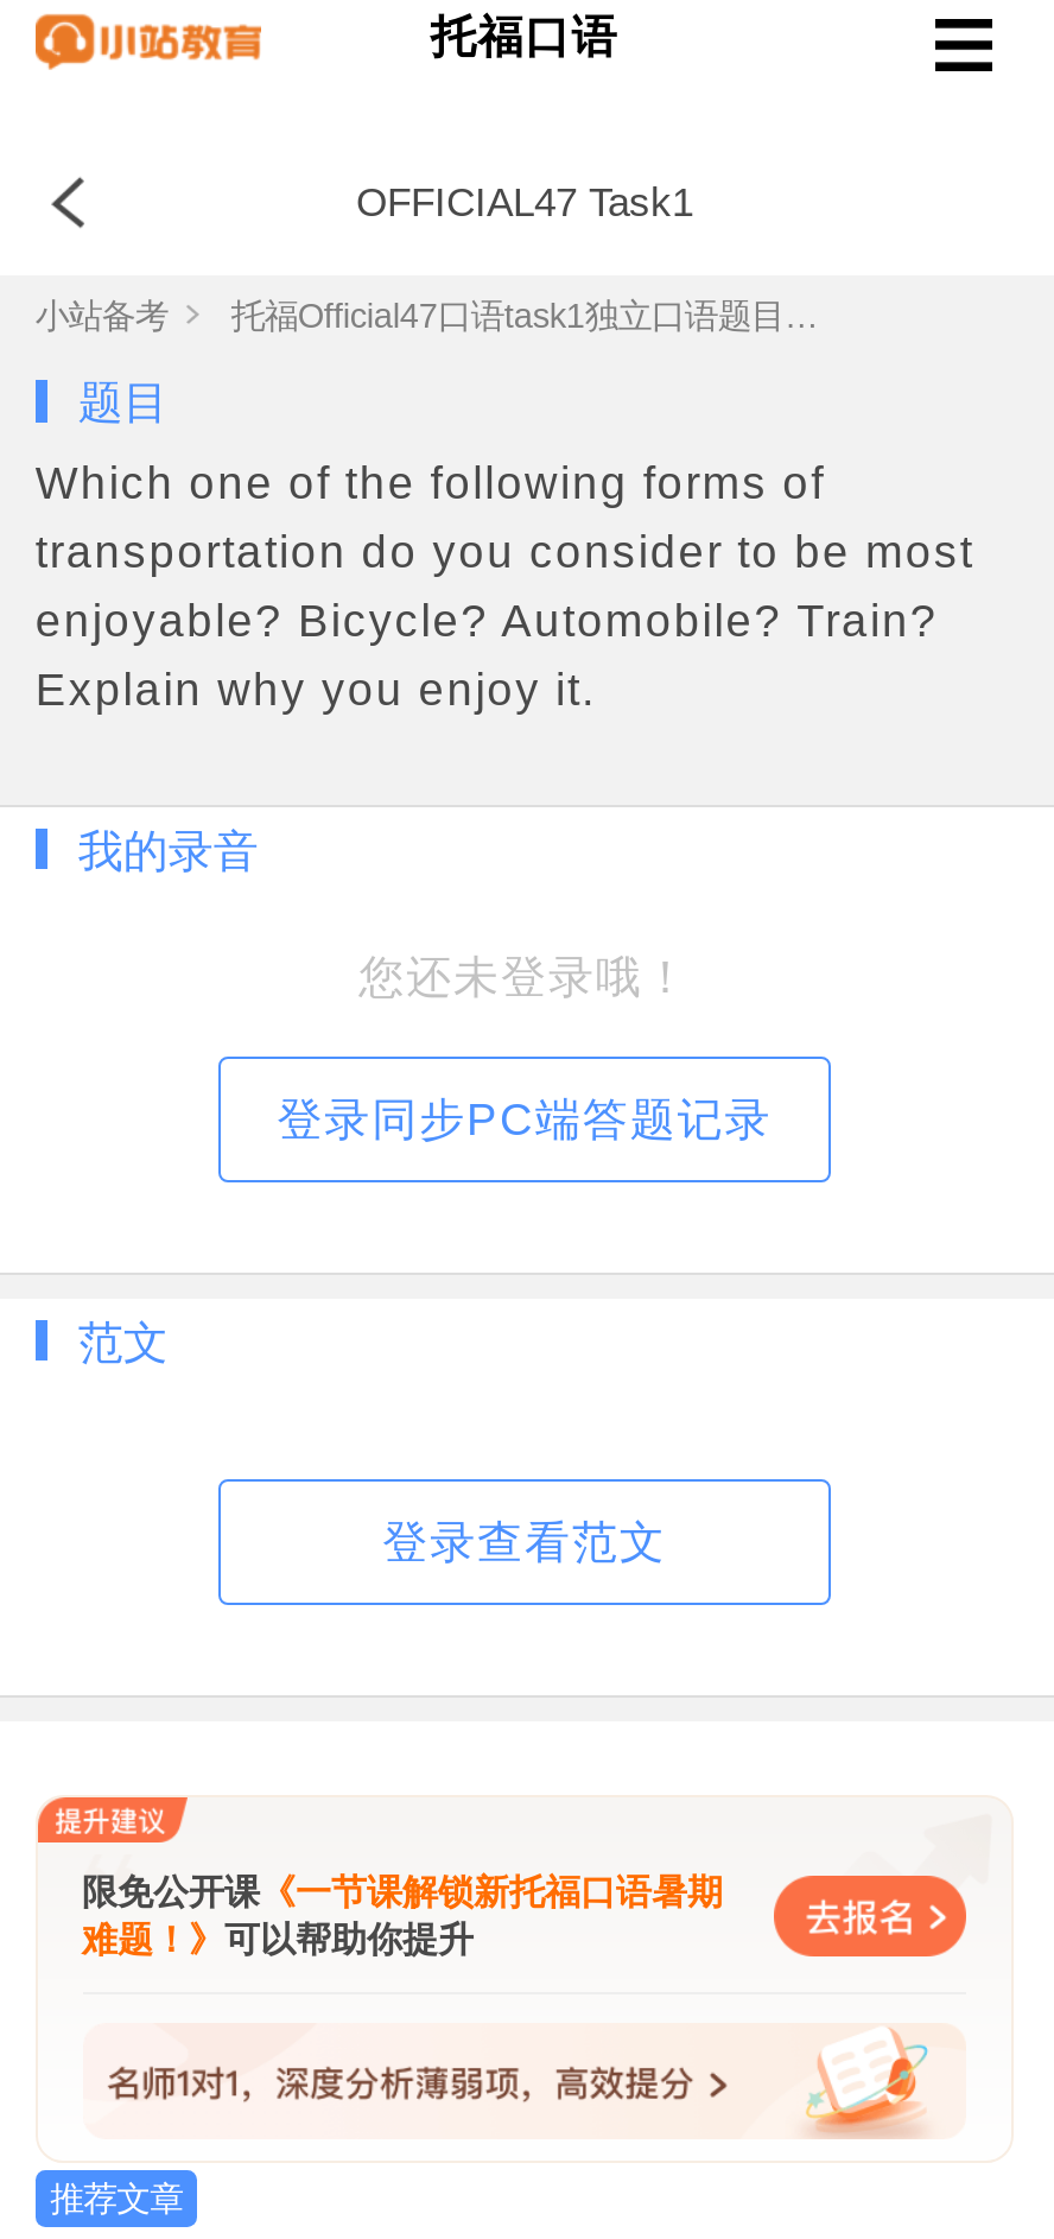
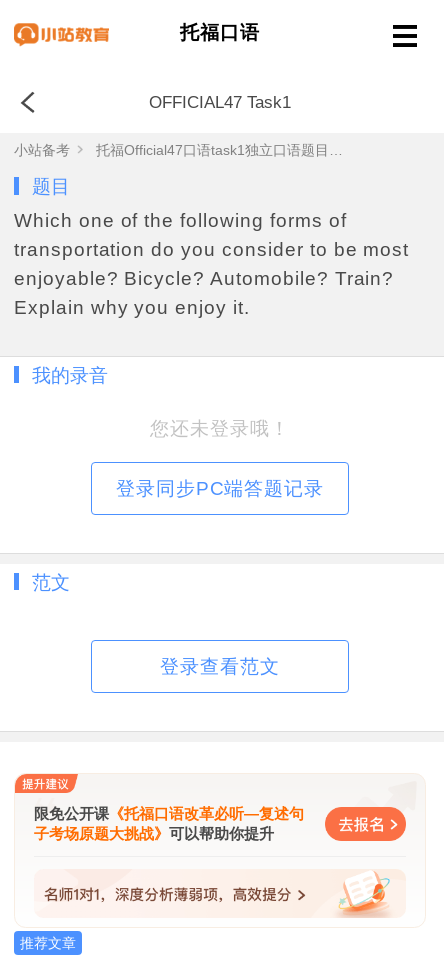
[82,1872,723,1960] 限免公开课《一节课解锁新托福口语暑期 | 难题！》可以帮助你提升 -> [33,805,303,842] 限免公开课《托福口语改革必听—复述句 | 子考场原题大挑战》可以帮助你提升

